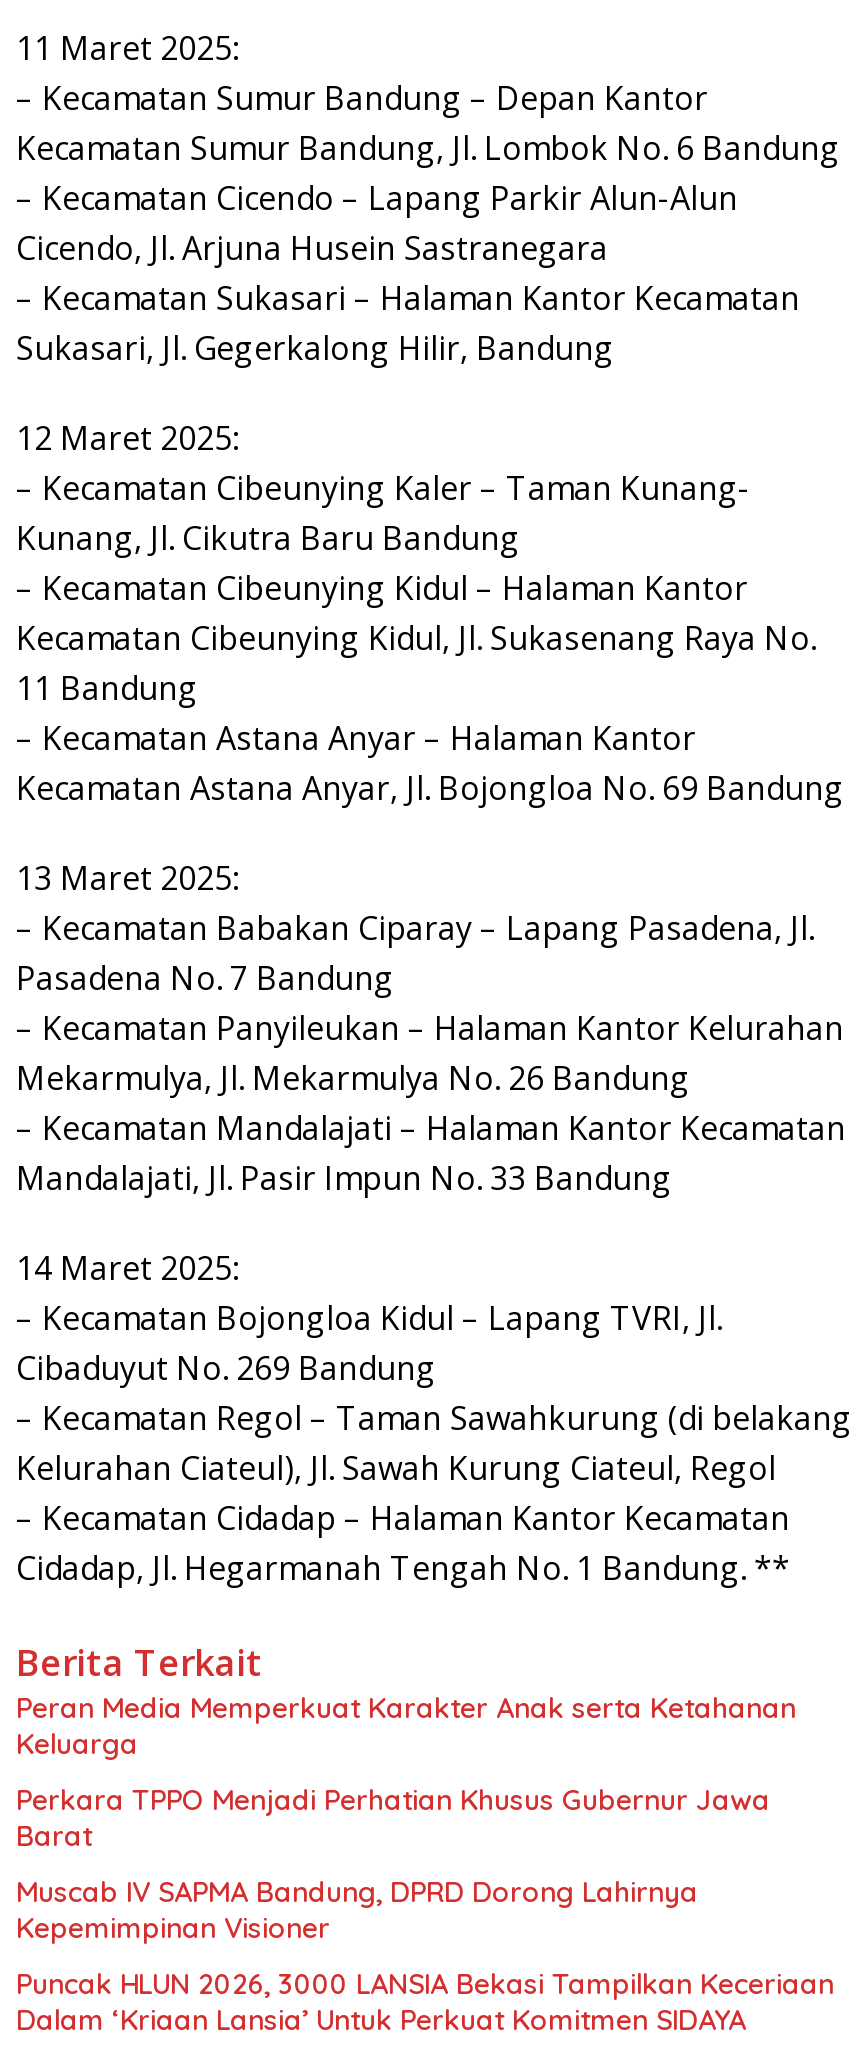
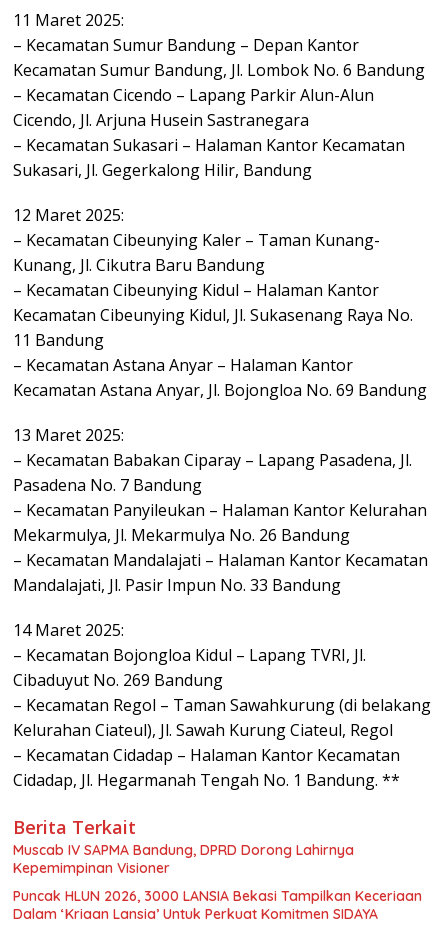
[16,1689,796,1853] Peran Media Memperkuat Karakter Anak serta Ketahanan | Keluarga | Perkara TPPO Menjadi Perhatian Khusus Gubernur Jawa | Barat -> none

